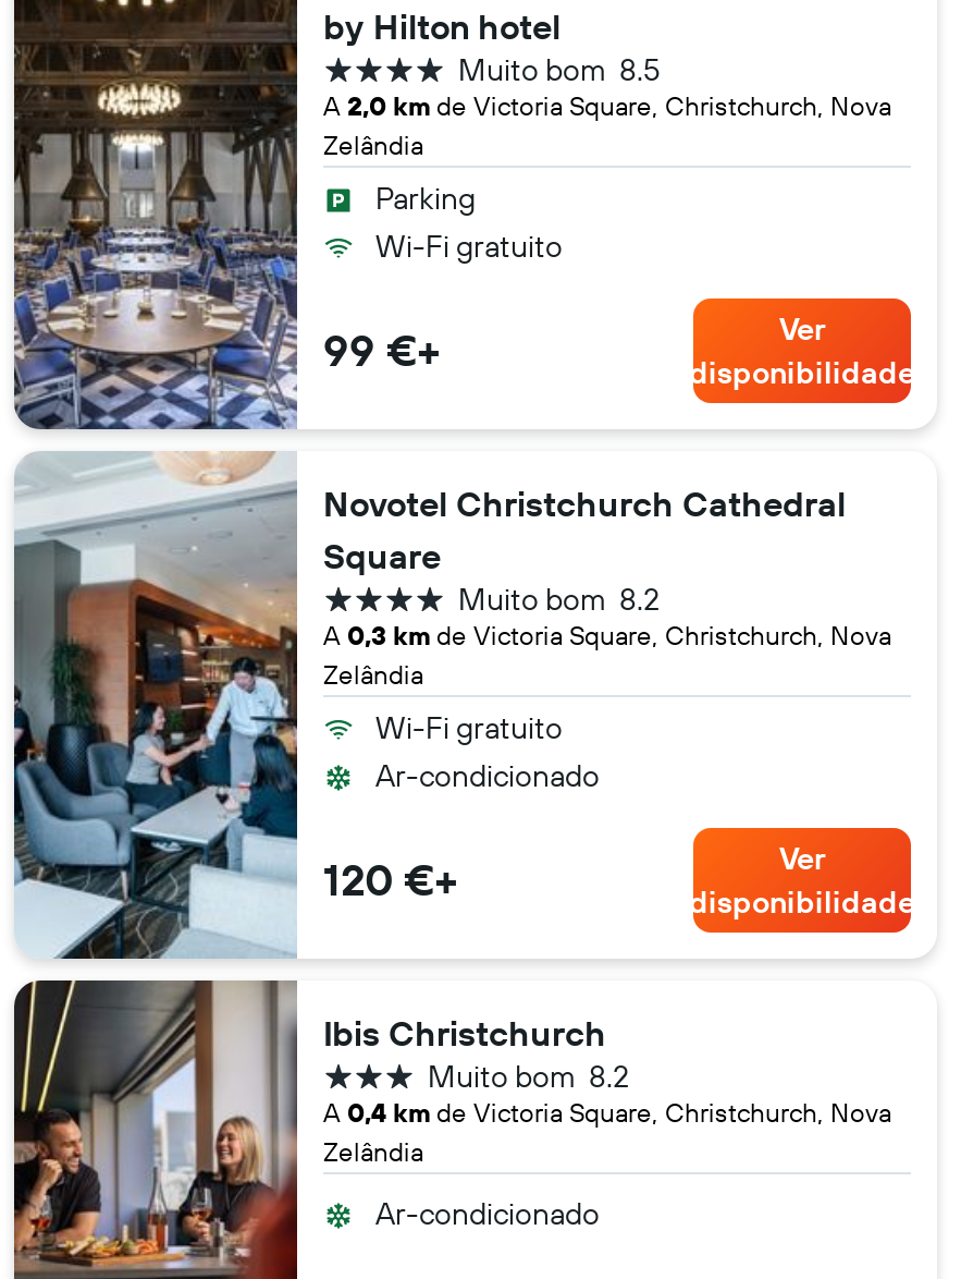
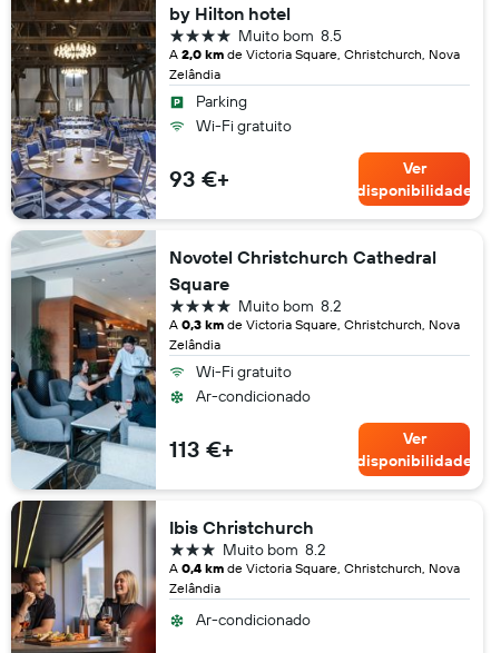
[323,322,441,377] 99 €+ -> [169,165,229,192] 93 €+
[323,852,458,906] 120 €+ -> [169,435,234,463] 113 €+

